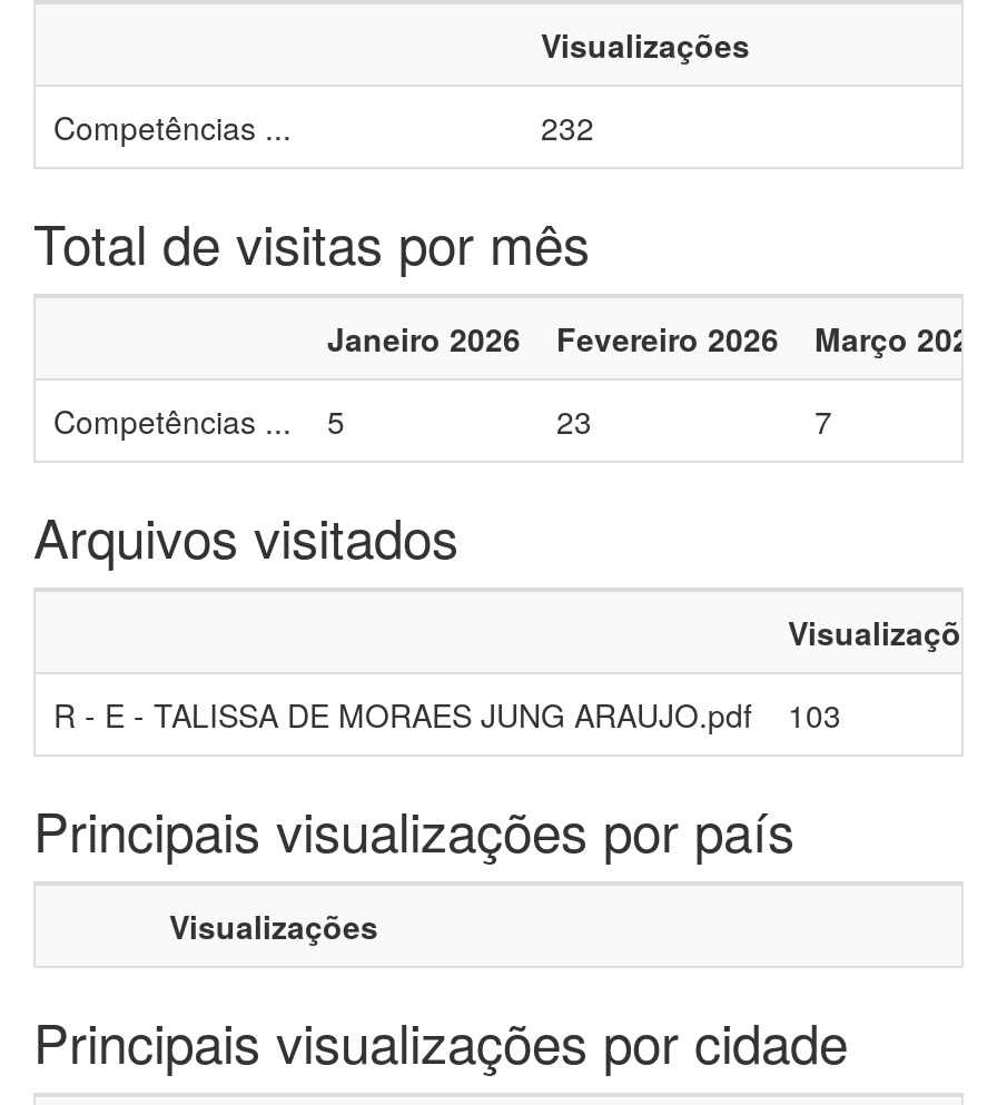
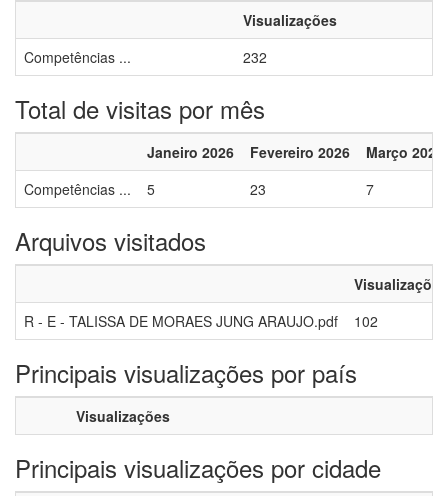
[53,692,841,737] R - E - TALISSA DE MORAES JUNG ARAUJO.pdf 103 -> [24,311,378,331] R - E - TALISSA DE MORAES JUNG ARAUJO.pdf 102

